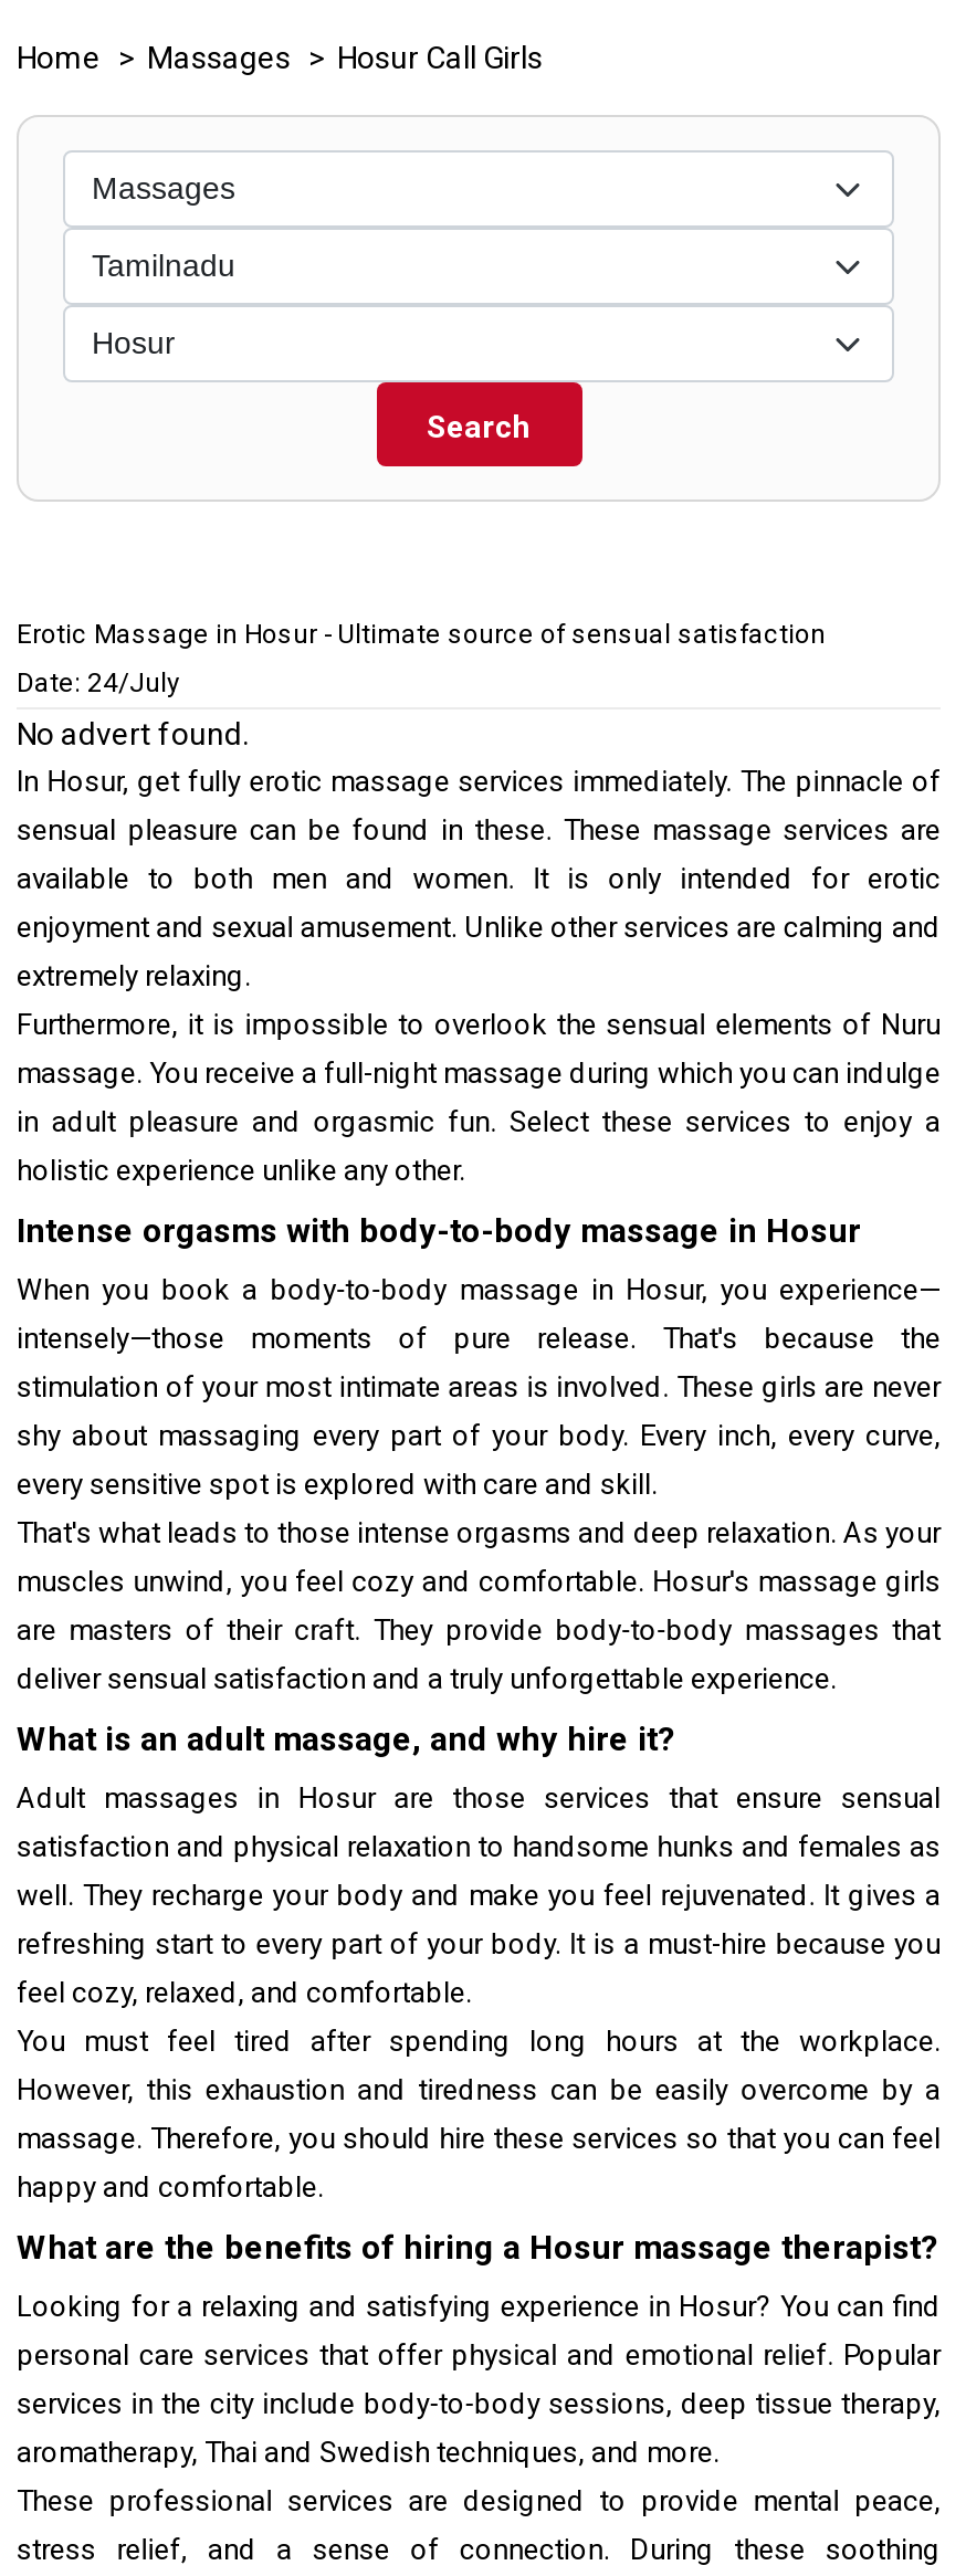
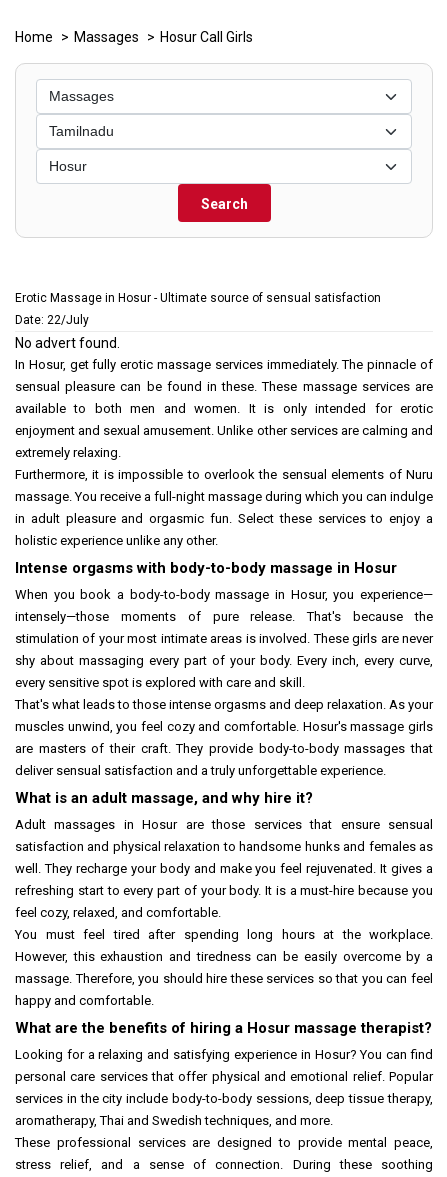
[17,667,180,698] Date: 24/July -> [15,313,89,327] Date: 22/July

